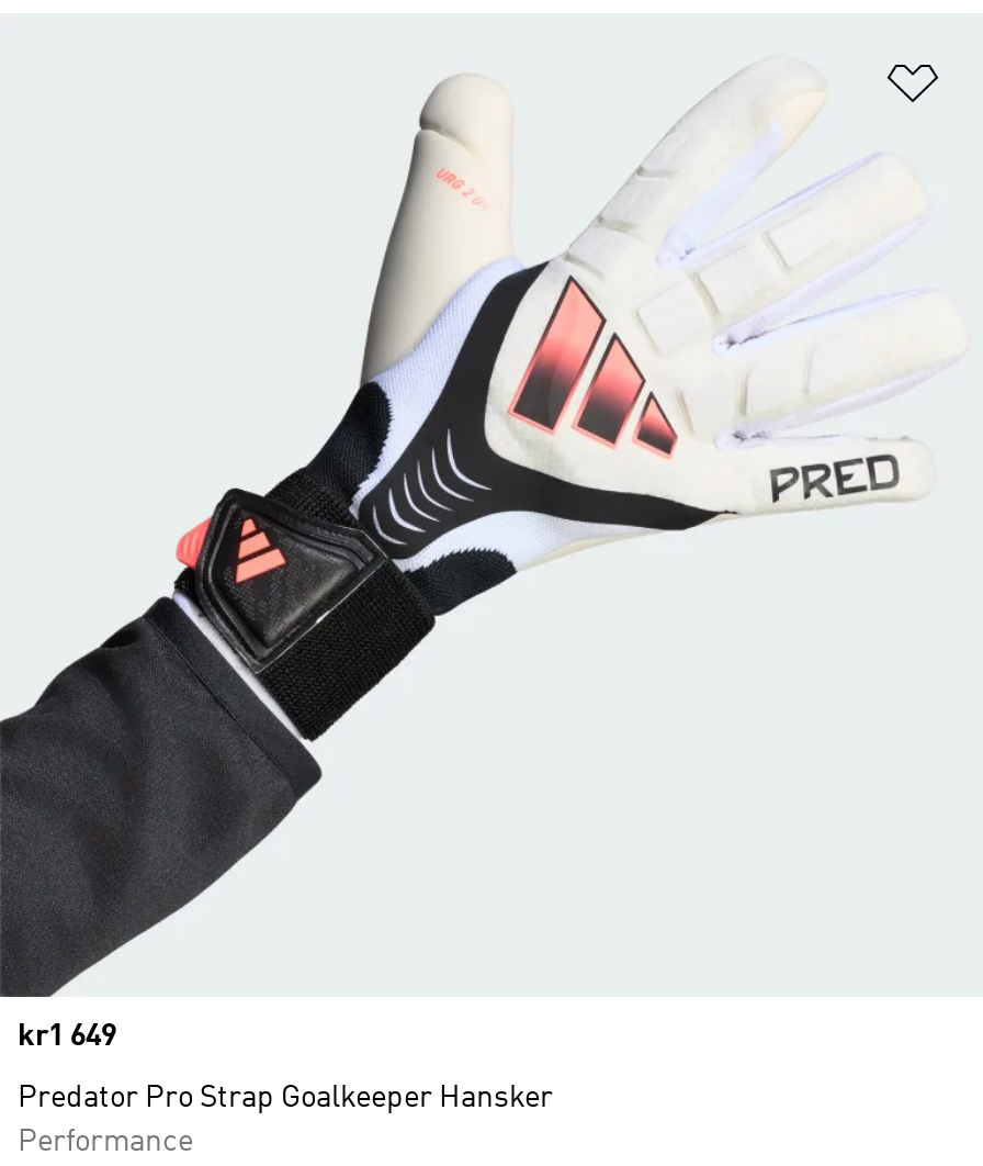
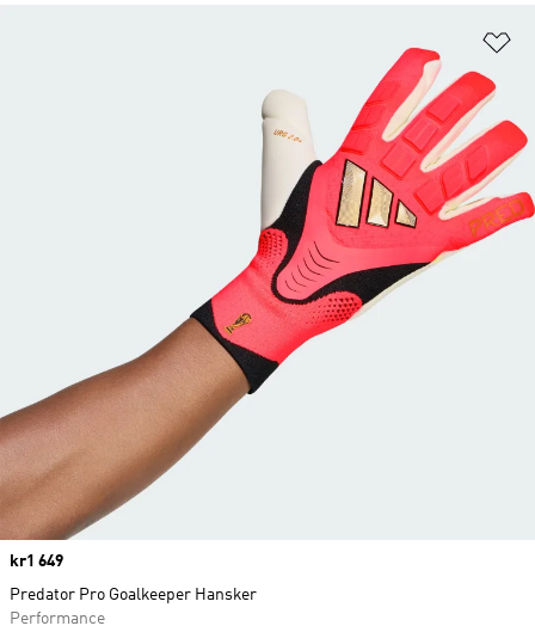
[7,77,976,1113] [image] | Predator Pro Strap Goalkeeper Hansker -> [4,41,531,603] [image] | Predator Pro Goalkeeper Hansker

